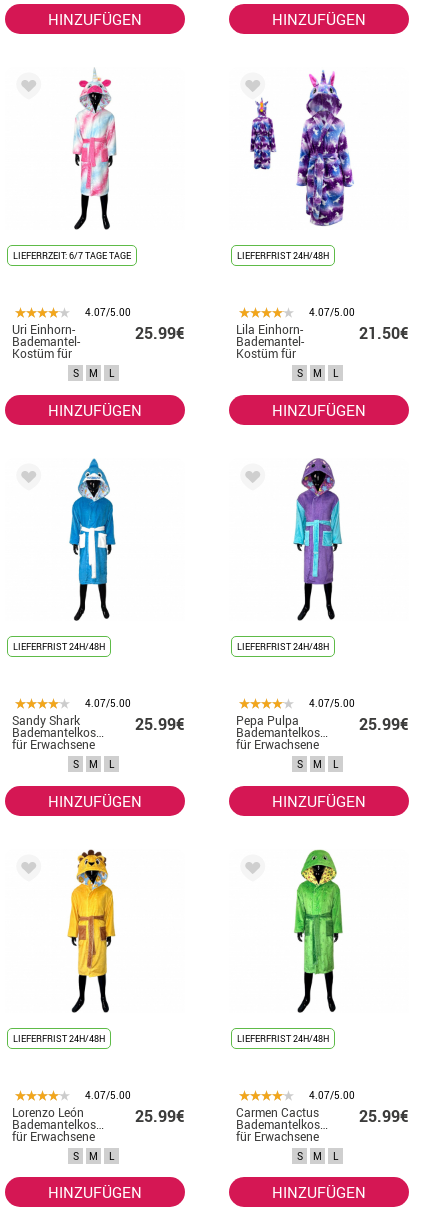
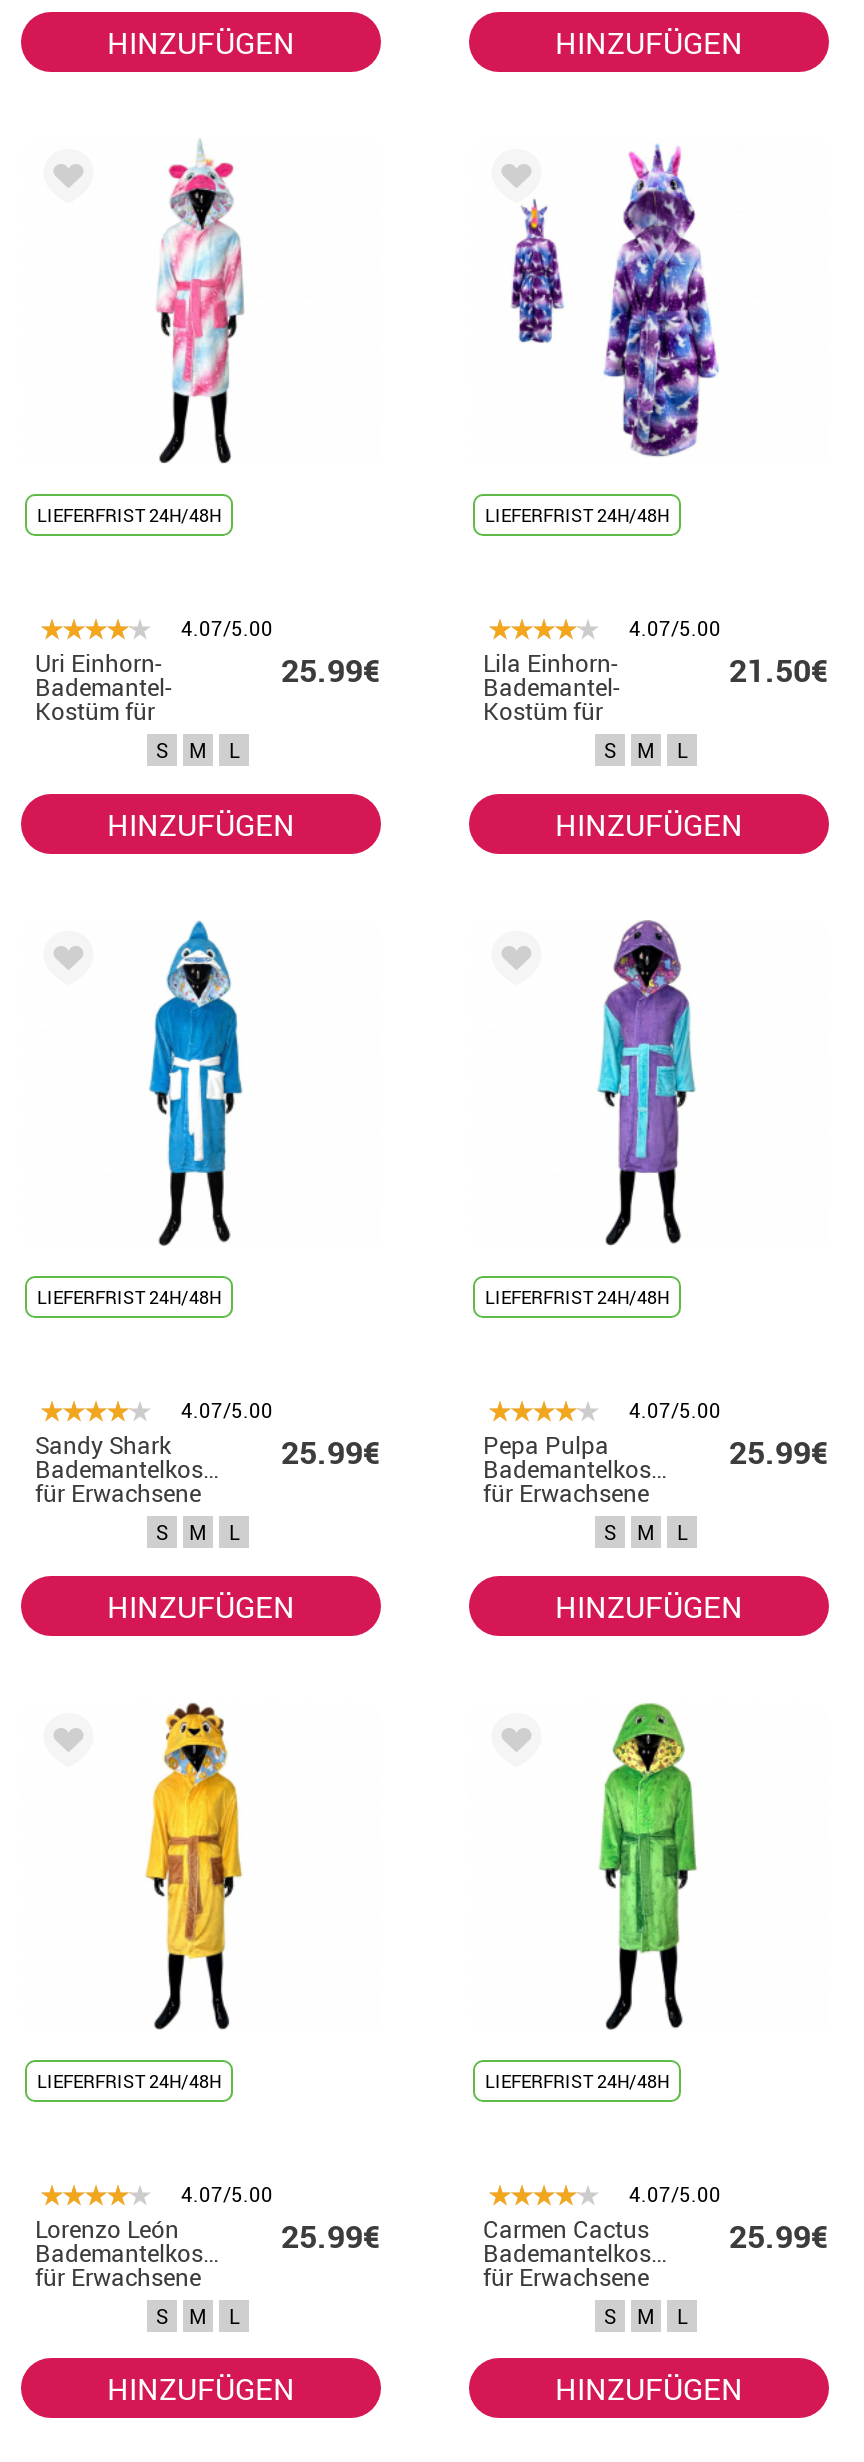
[13,249,131,262] LIEFERRZEIT: 6/7 TAGE TAGE -> [37,502,221,528] LIEFERFRIST 24H/48H

